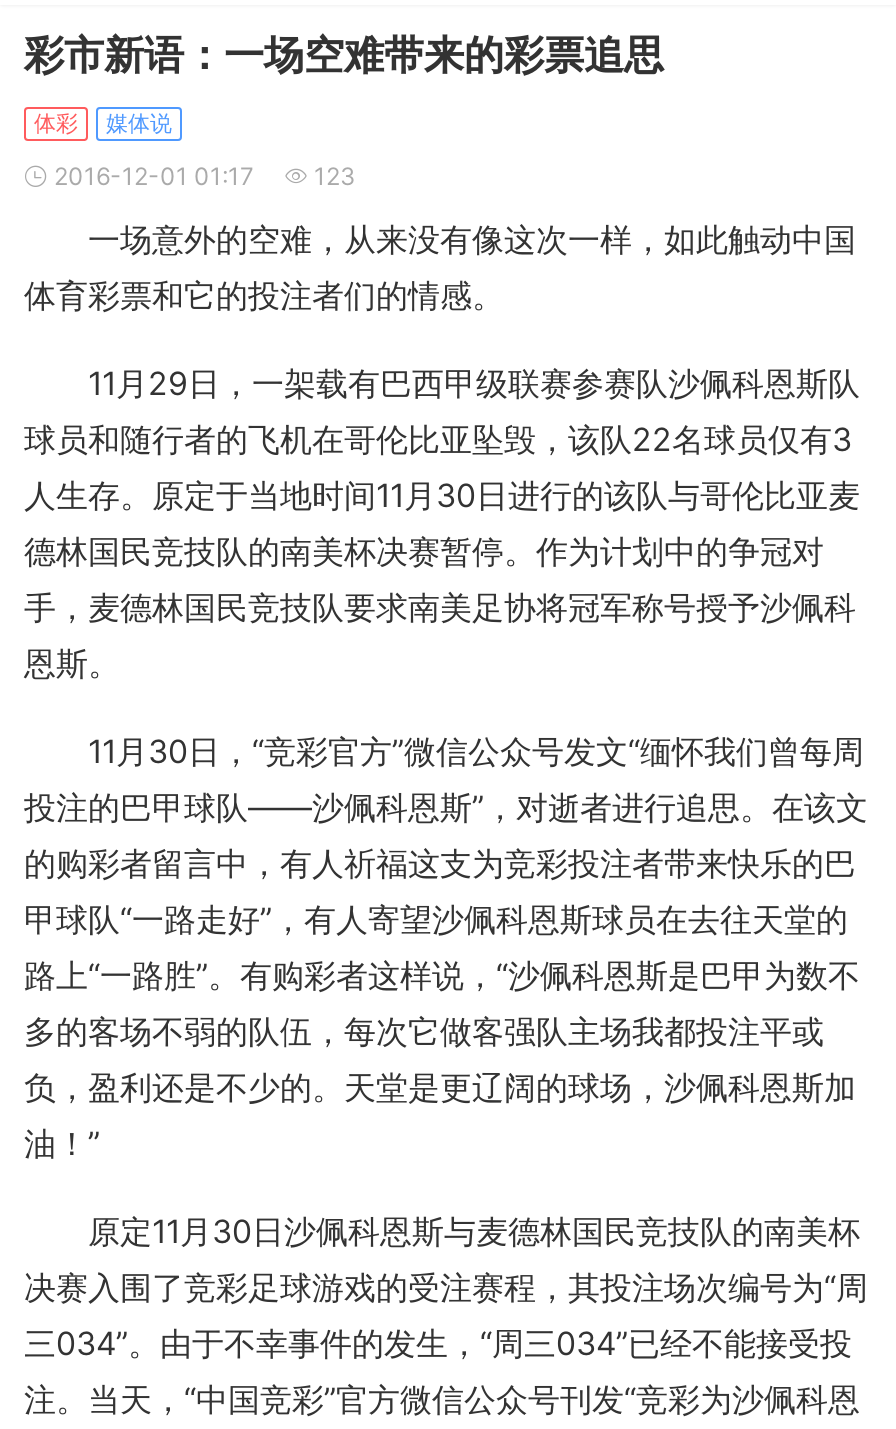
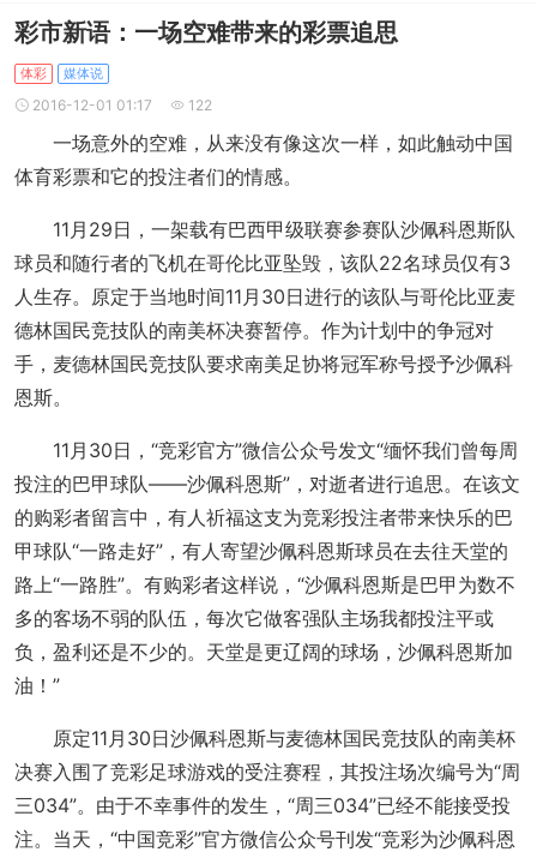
[54,161,356,191] 2016-12-01 01:17 123 -> [32,96,212,114] 2016-12-01 01:17 122

